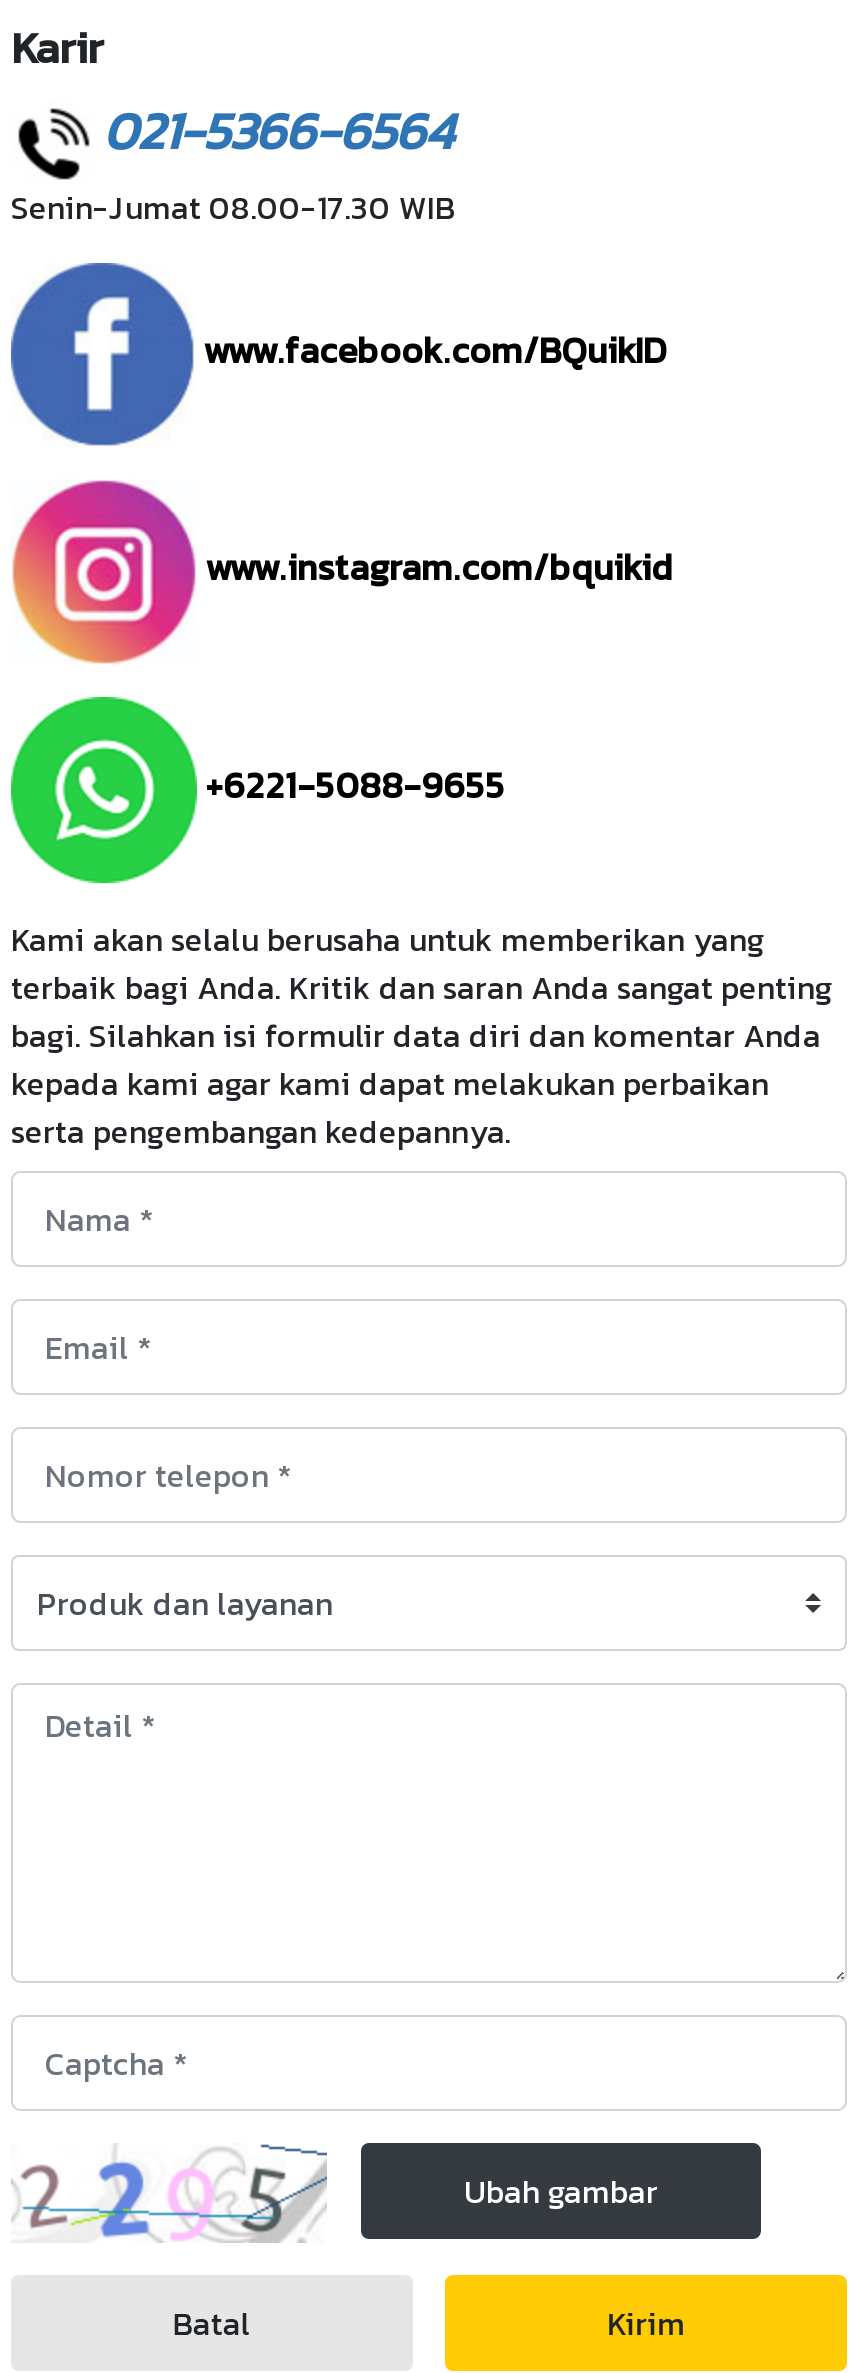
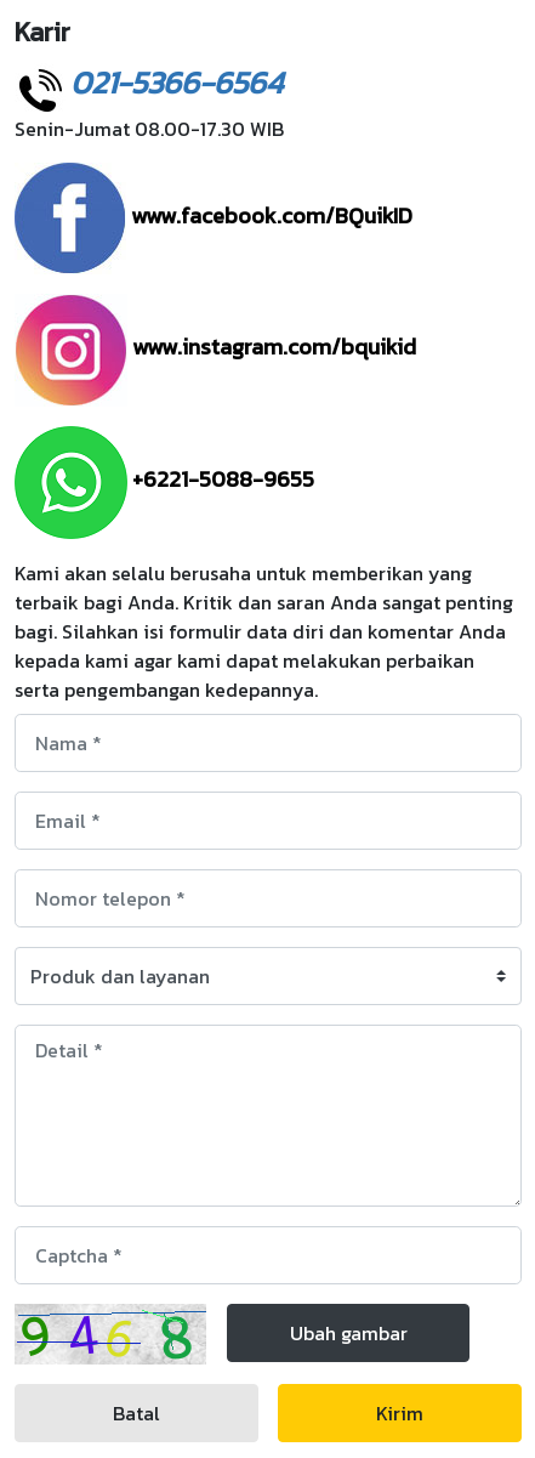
[15,2143,327,2241] [image] -> [16,1304,204,1365] [image]

